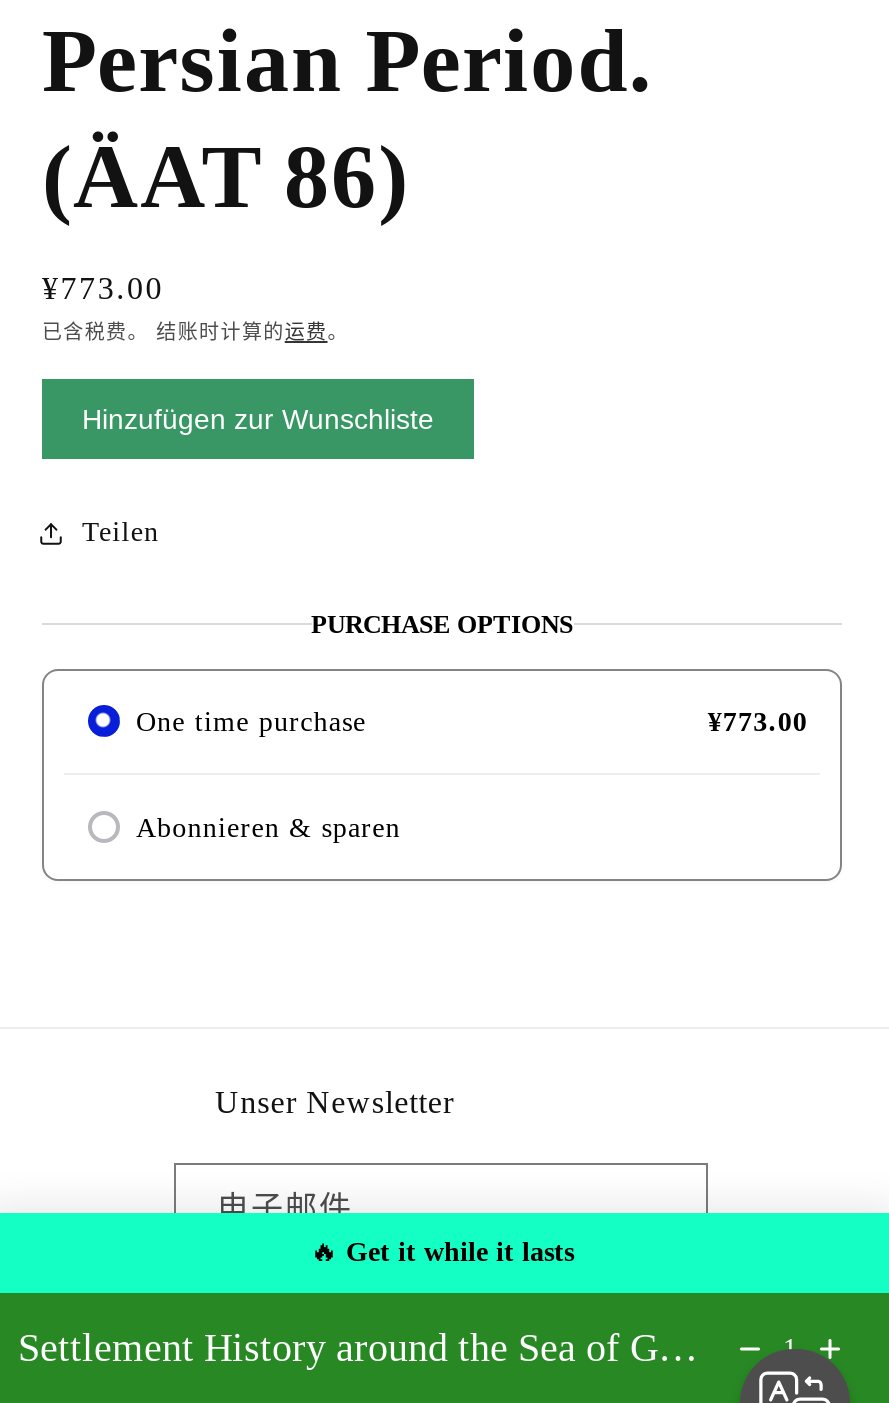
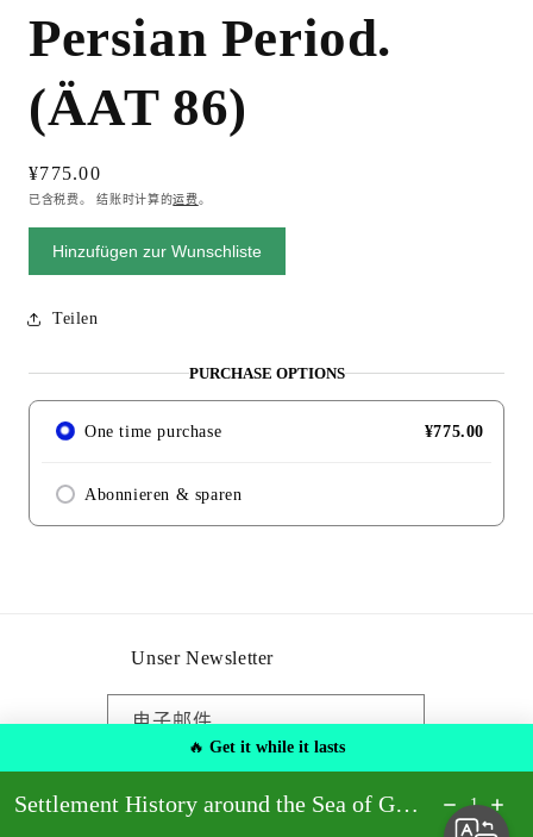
[42,270,164,304] ¥773.00 -> [29,163,101,183] ¥775.00
[708,707,808,737] ¥773.00 -> [424,423,484,441] ¥775.00

